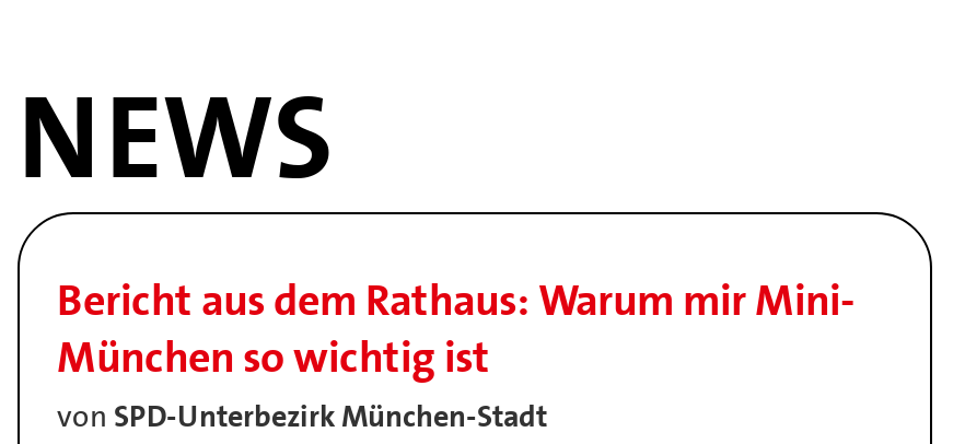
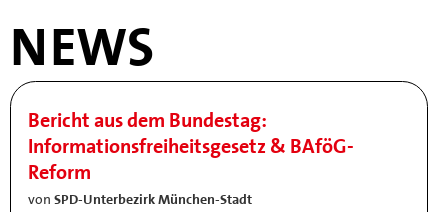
[57,271,856,385] Bericht aus dem Rathaus: Warum mir Mini- | München so wichtig ist -> [28,107,354,185] Bericht aus dem Bundestag: | Informationsfreiheitsgesetz & BAföG- | Reform

